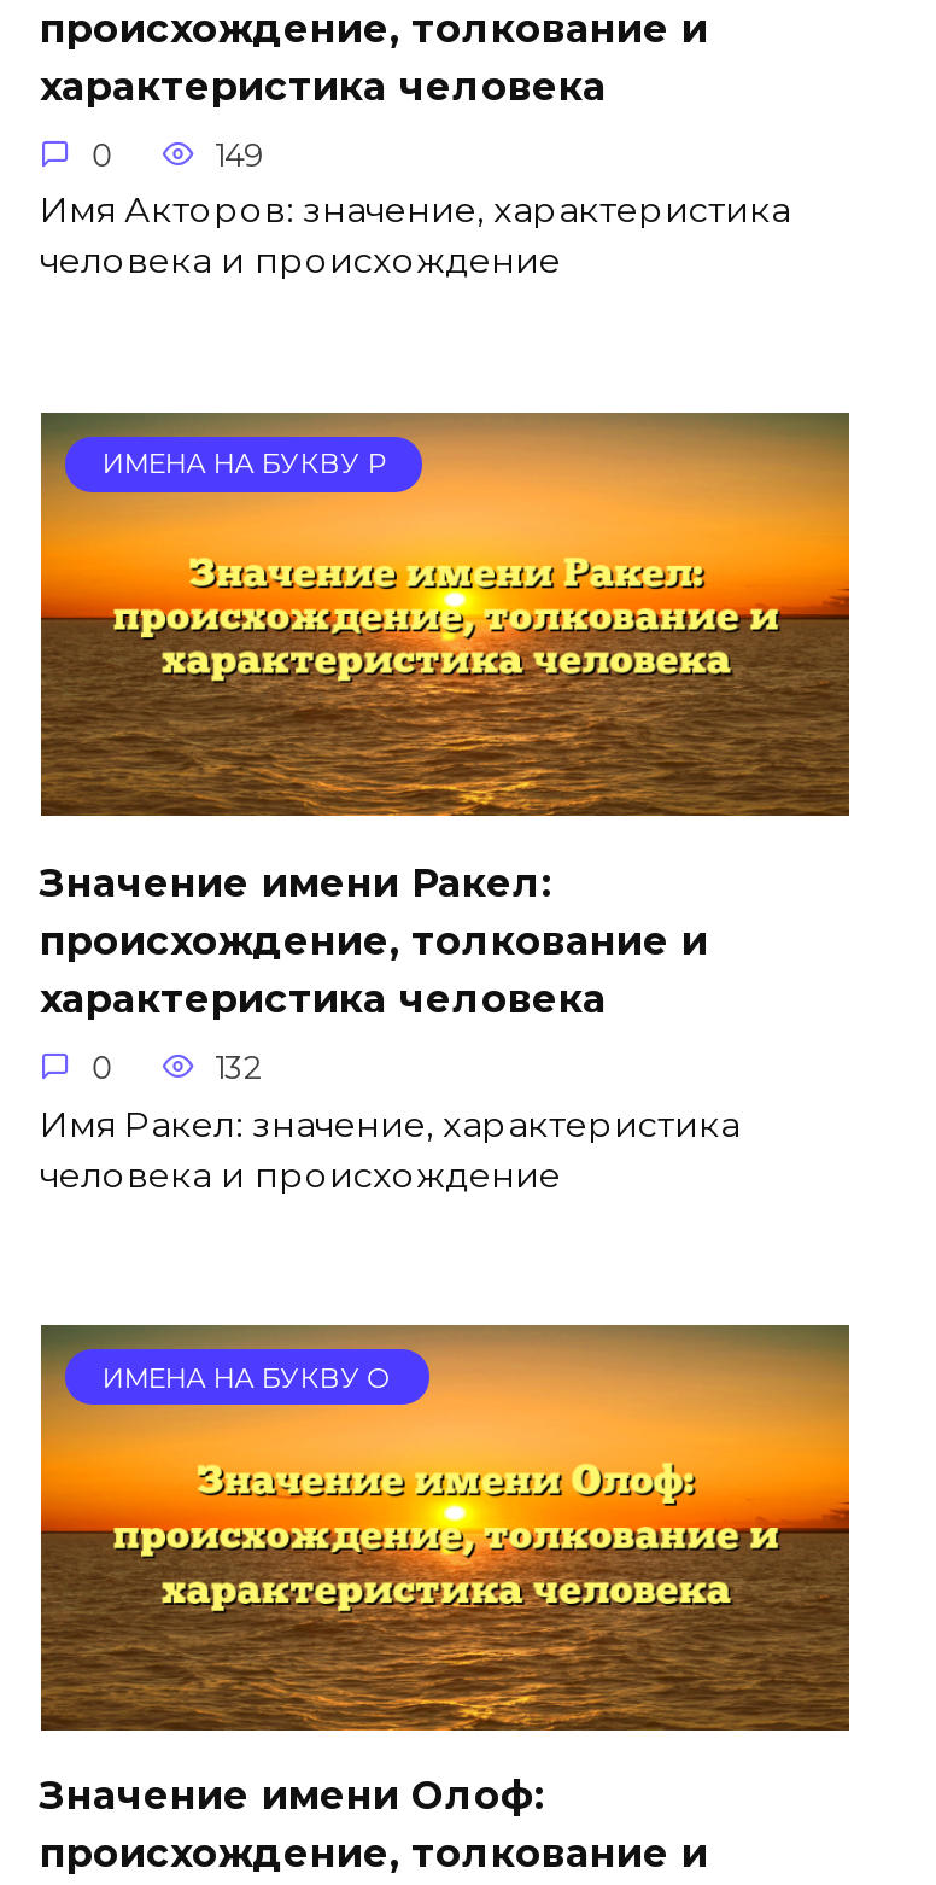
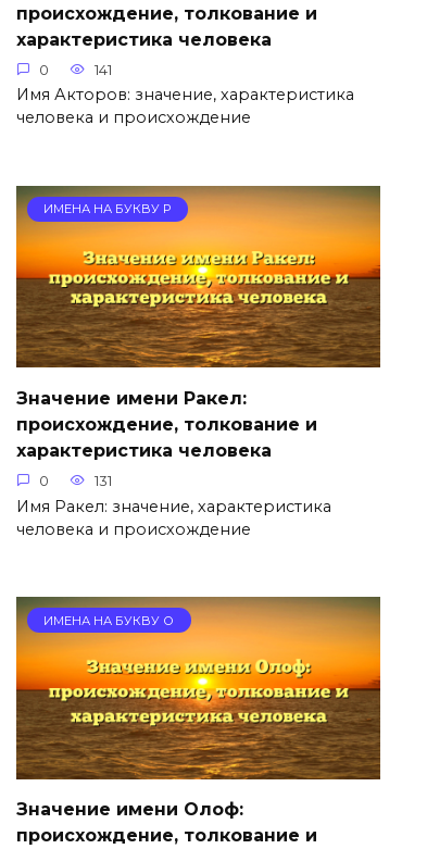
[215,137,263,173] 149 -> [95,62,112,78] 141
[215,1049,261,1086] 132 -> [95,473,112,489] 131

